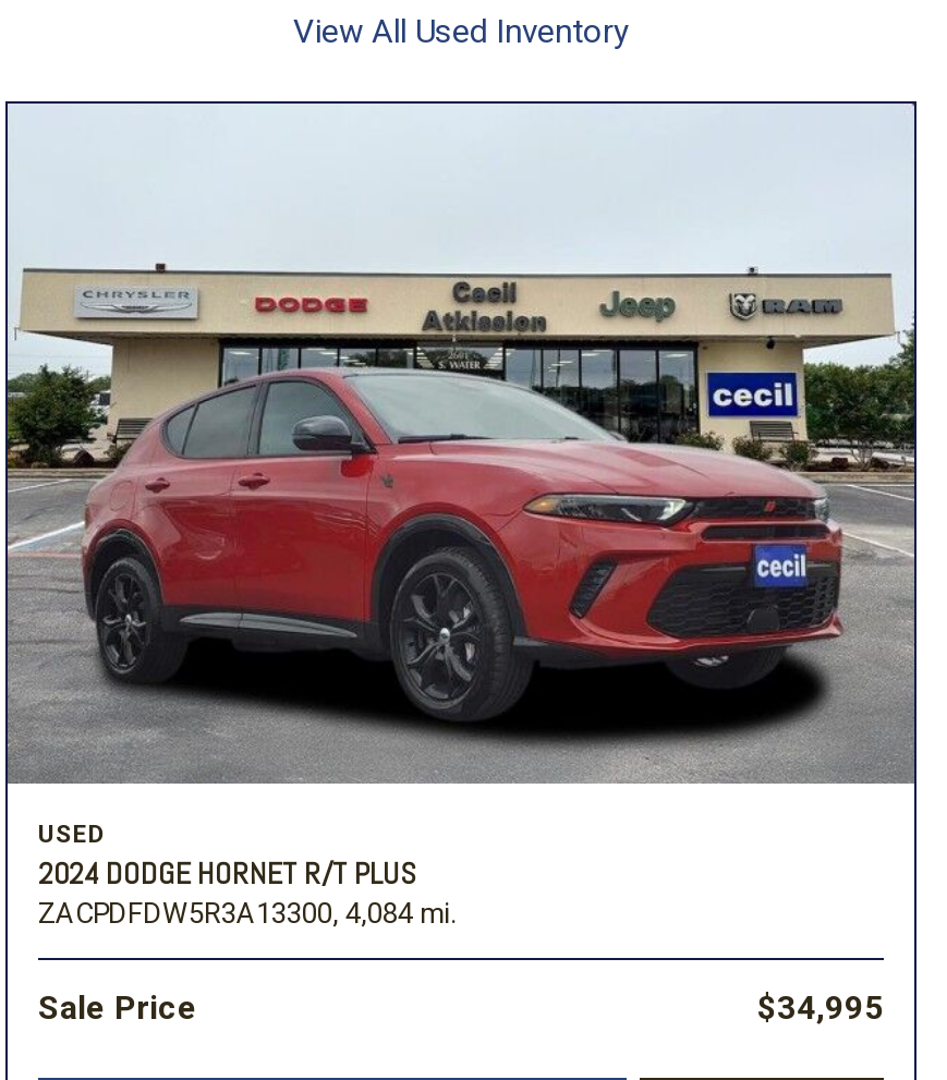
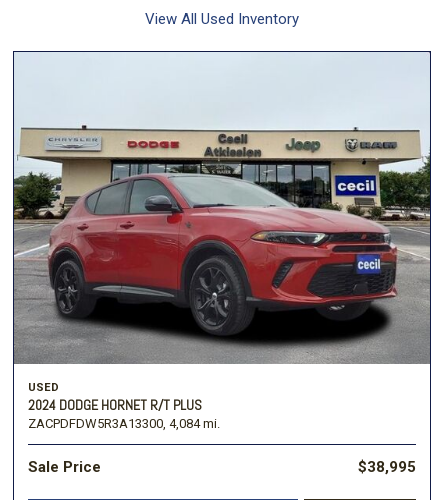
[757,988,884,1027] $34,995 -> [358,458,416,476] $38,995

